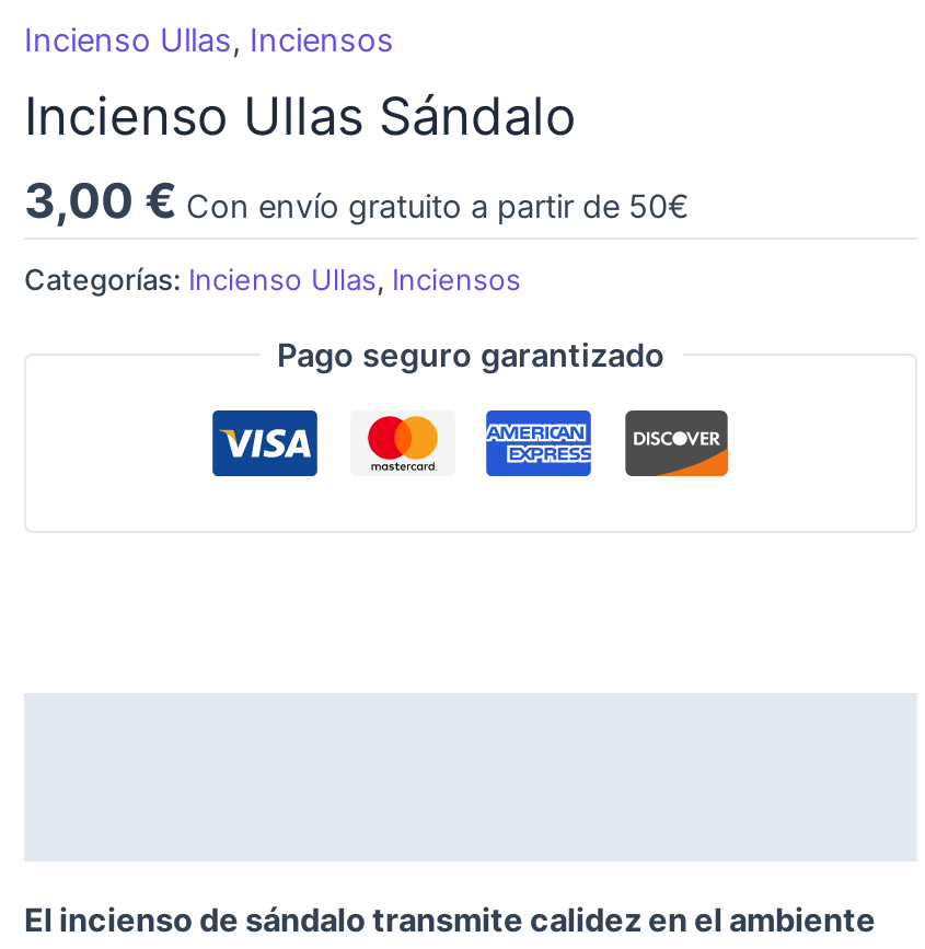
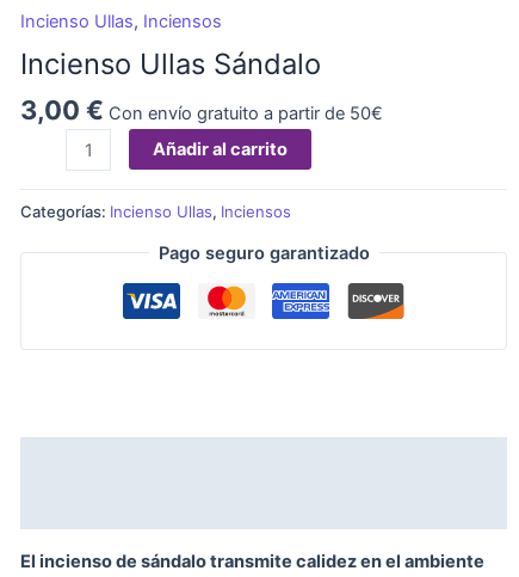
none -> [153,139,288,160] Añadir al carrito

